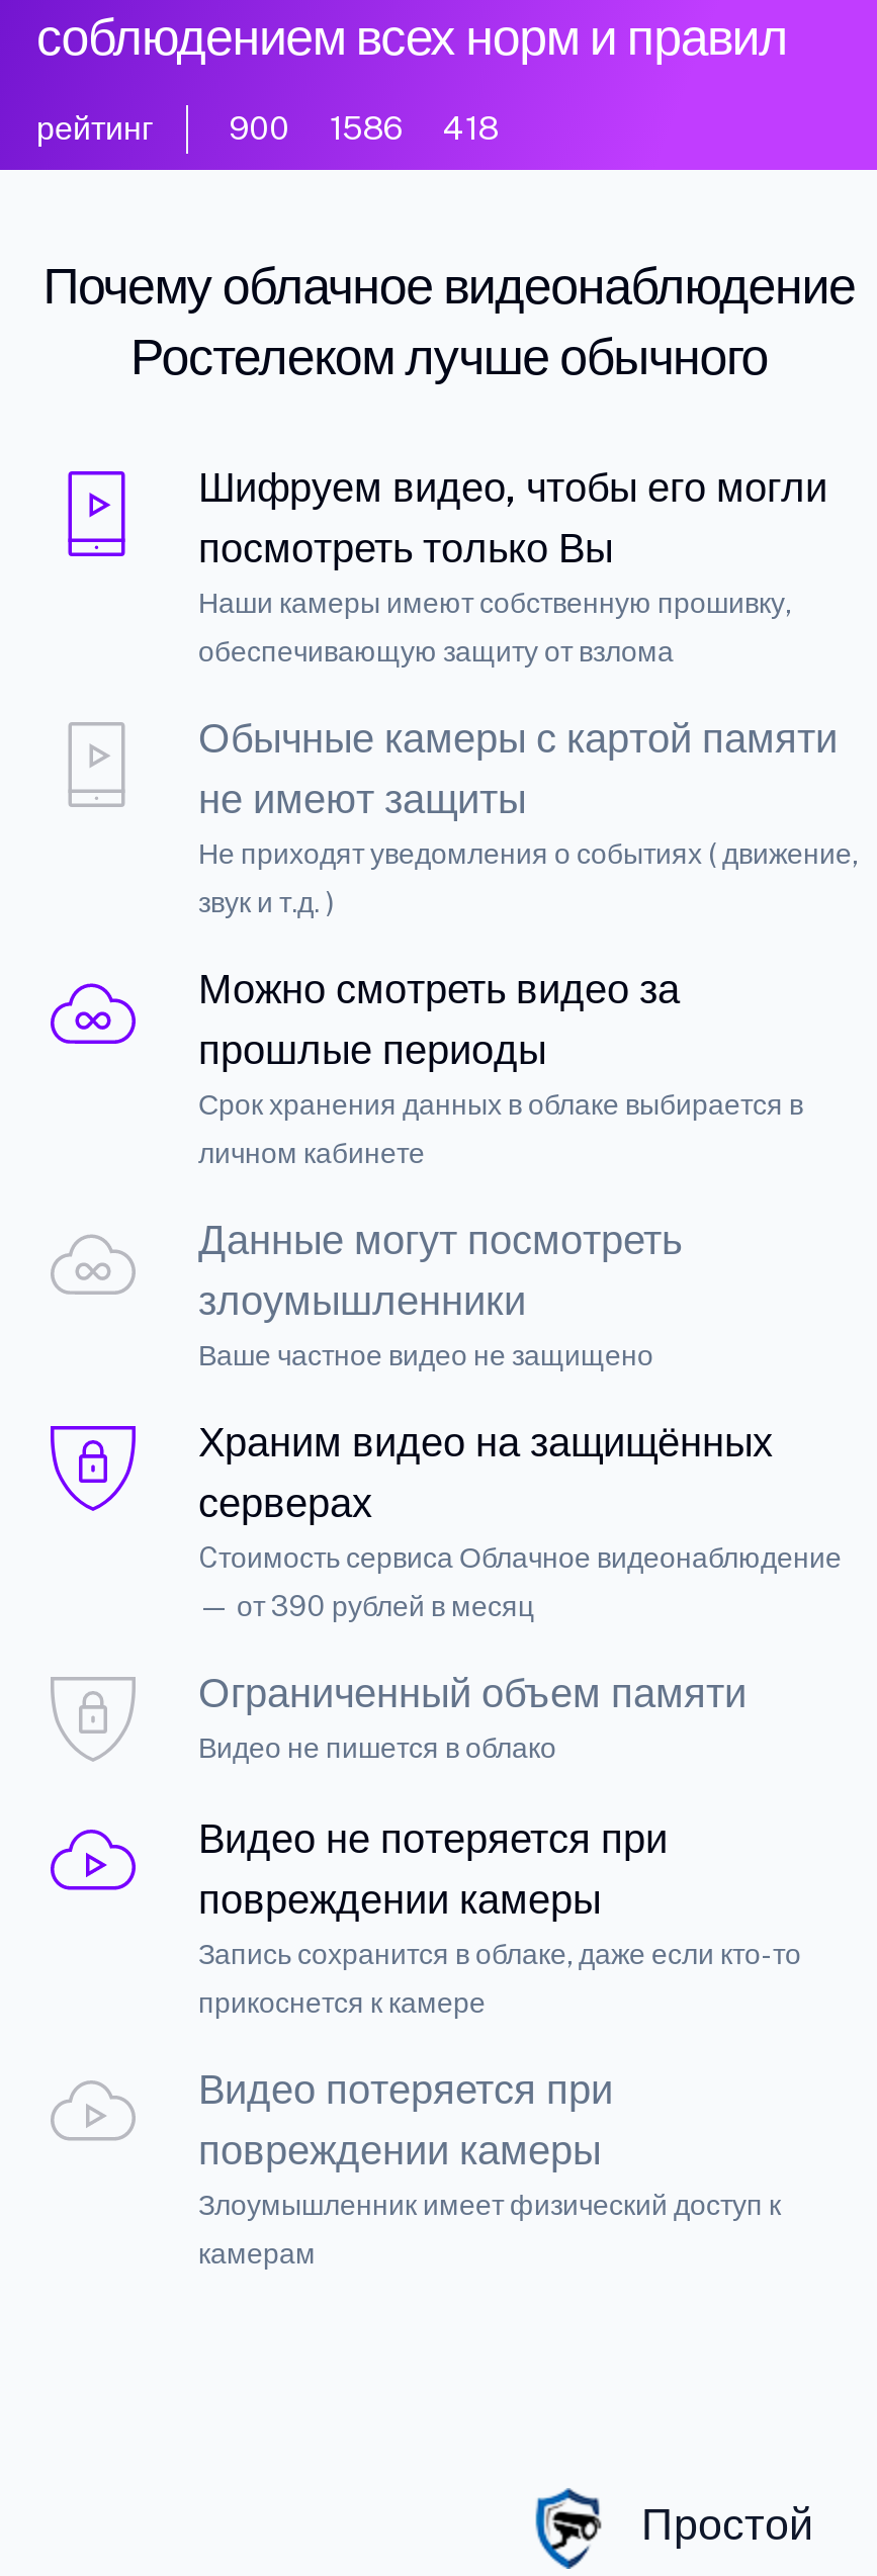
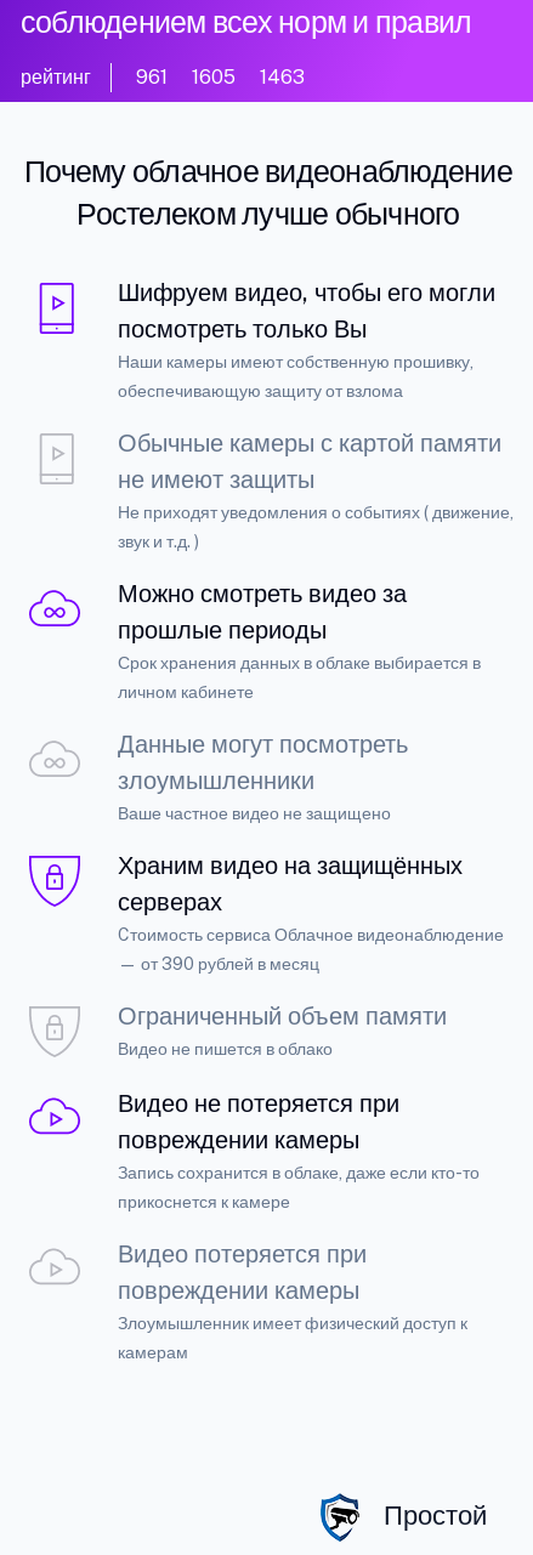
[229,109,289,148] 900 -> [136,66,168,89] 961
[330,109,403,148] 1586 -> [192,66,236,89] 1605
[443,109,498,148] 418 -> [260,66,305,89] 1463

